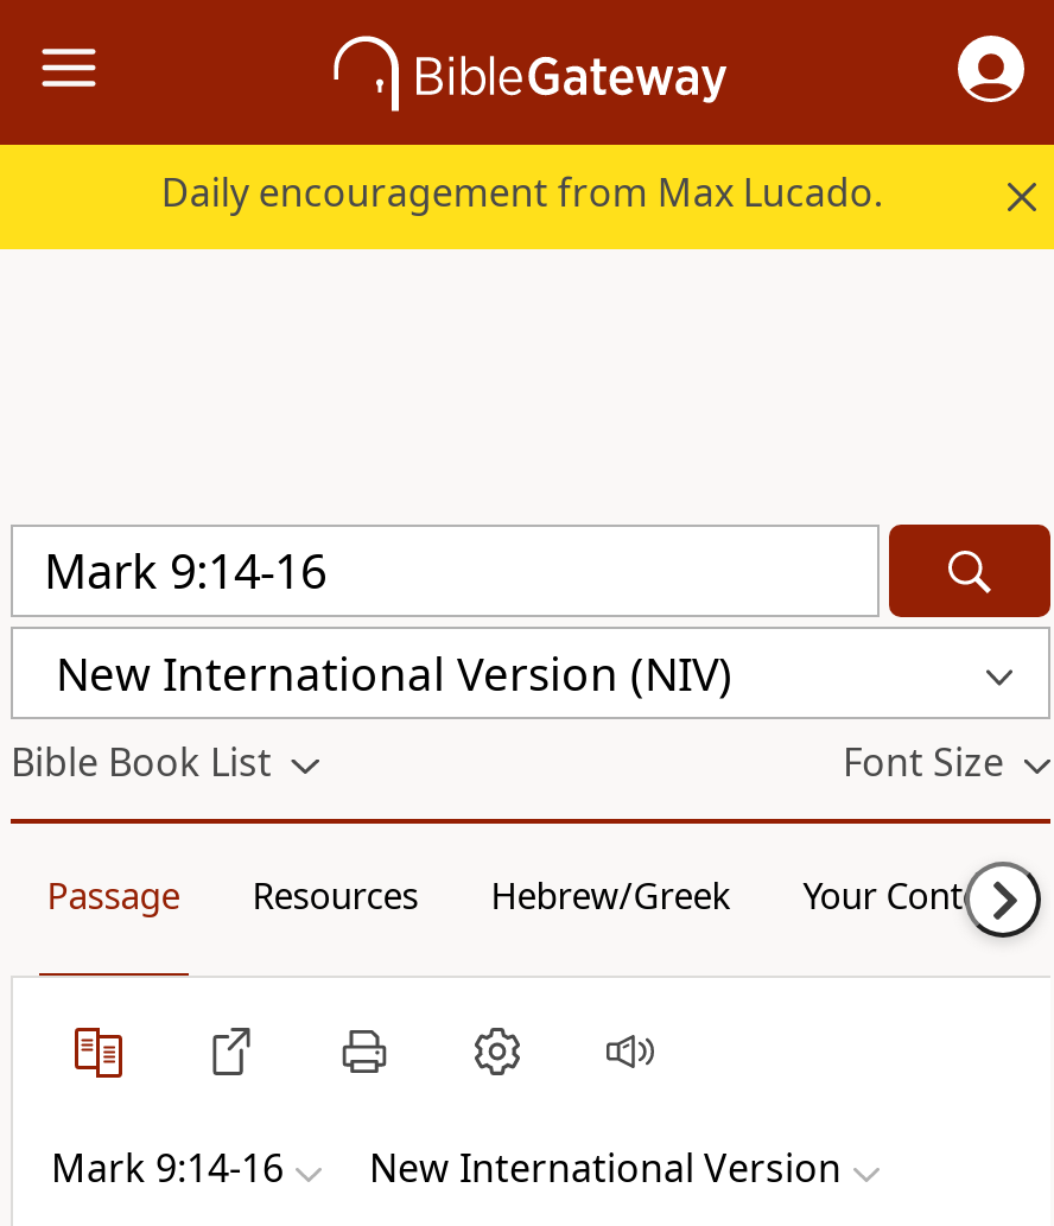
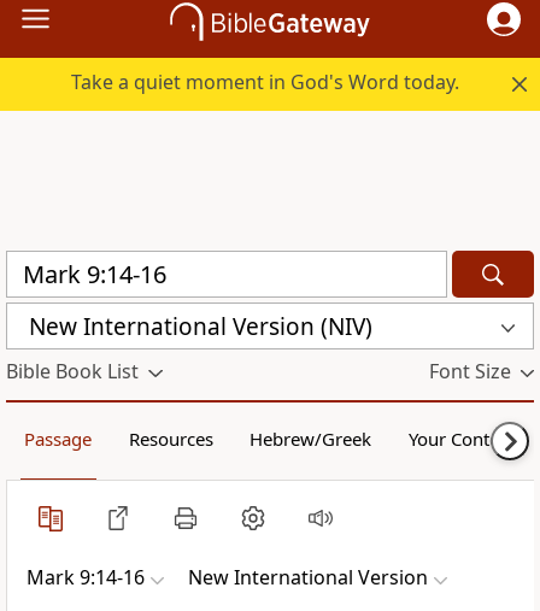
[161,166,883,218] Daily encouragement from Max Lucado. -> [72,69,460,95] Take a quiet moment in God's Word today.

